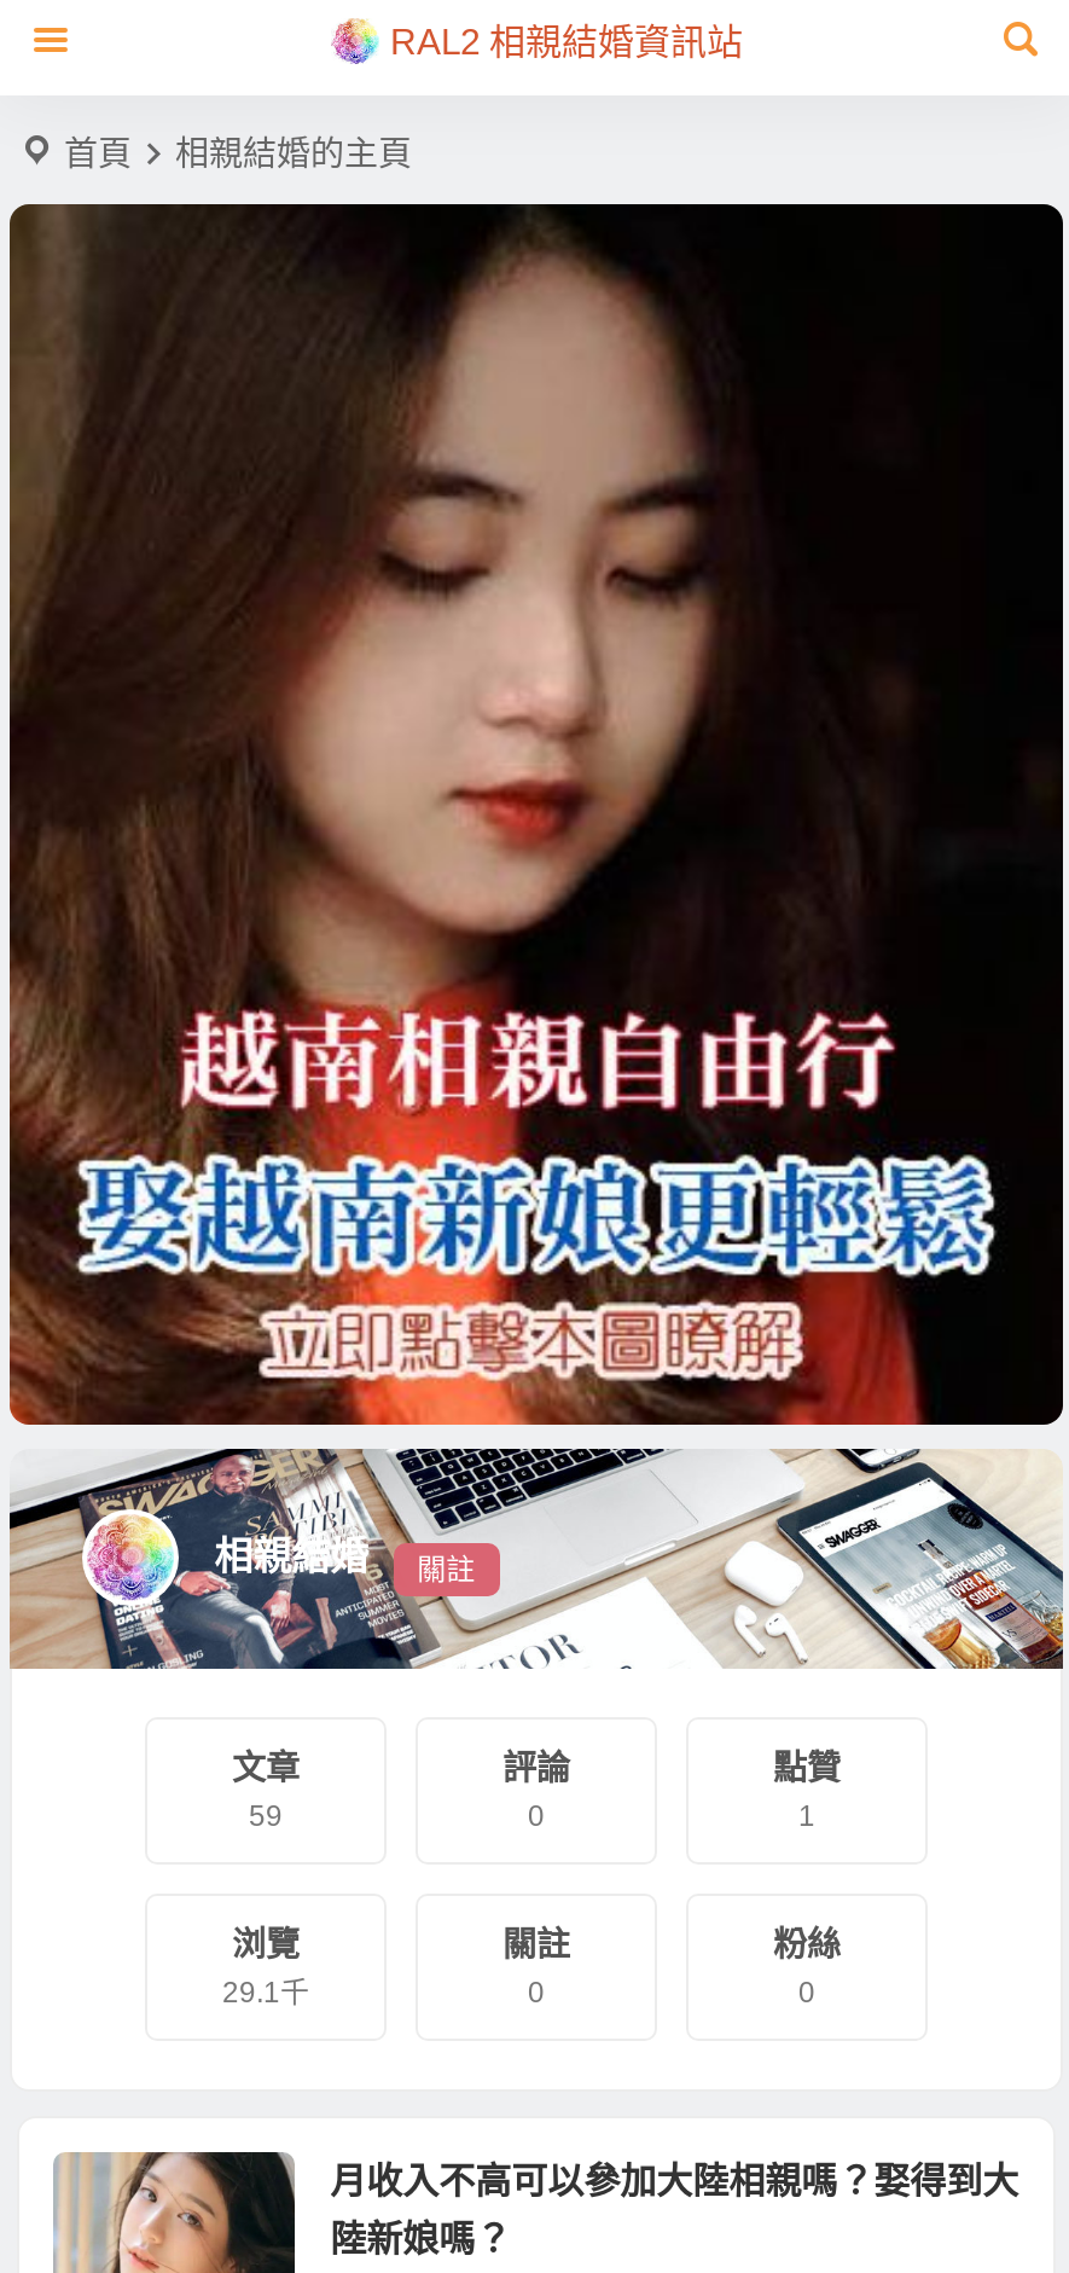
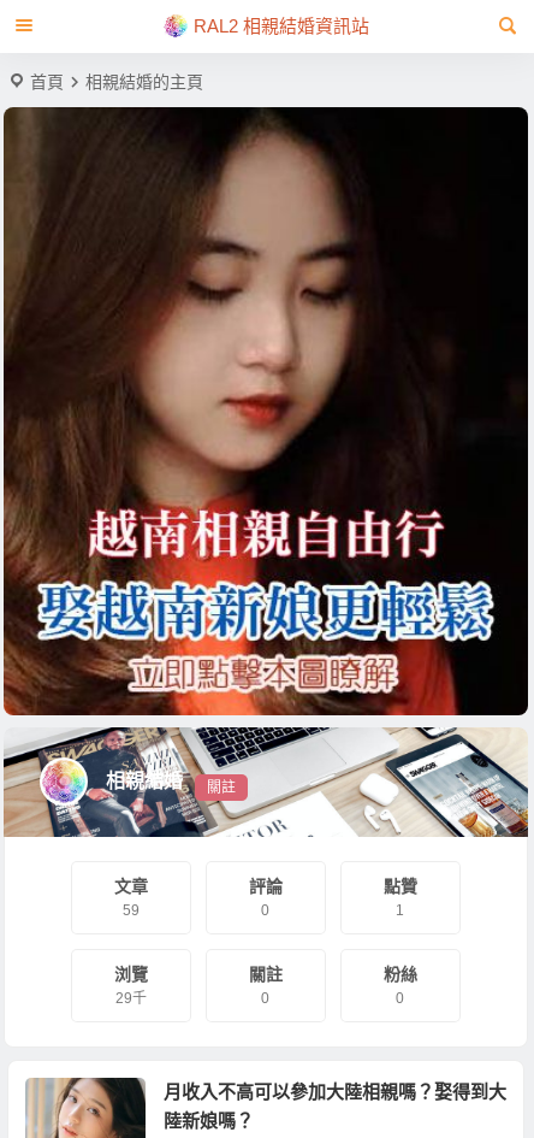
[222,1975,309,2009] 29.1千 -> [115,989,147,1006] 29千

